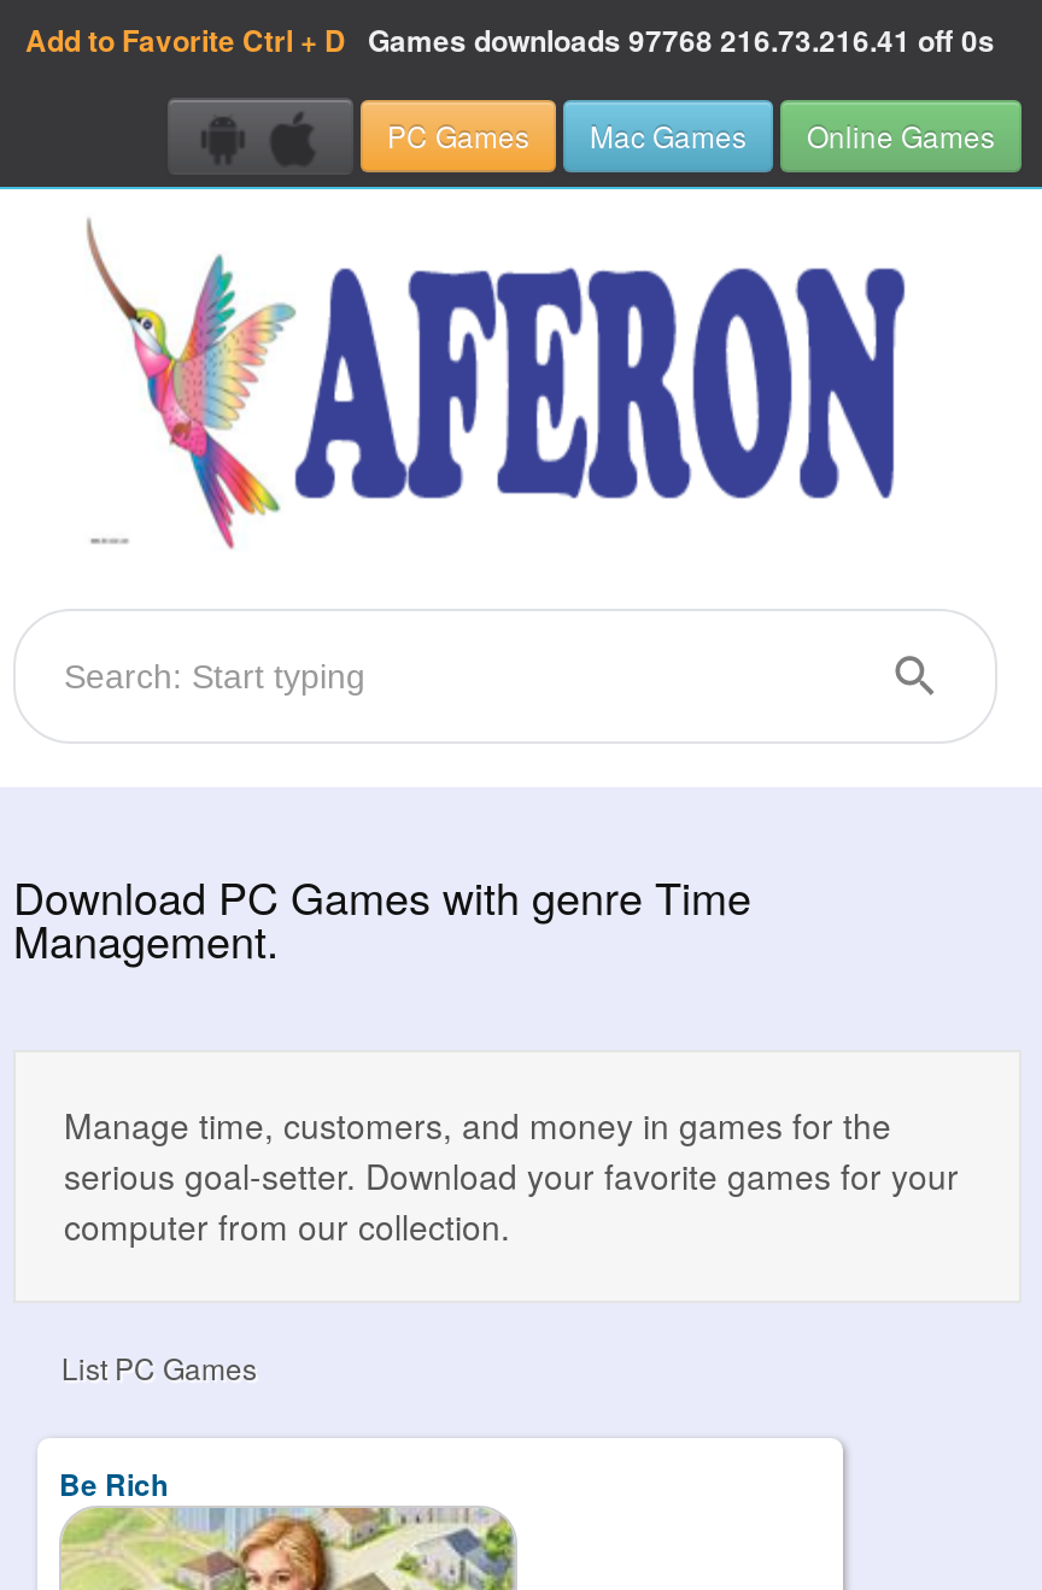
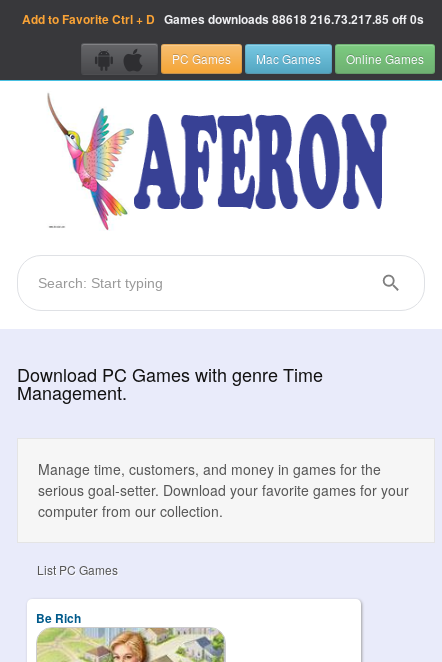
[25,18,995,61] Add to Favorite Ctrl + D Games downloads 97768 216.73.216.41 off 0s -> [22,10,424,28] Add to Favorite Ctrl + D Games downloads 88618 216.73.217.85 off 0s

